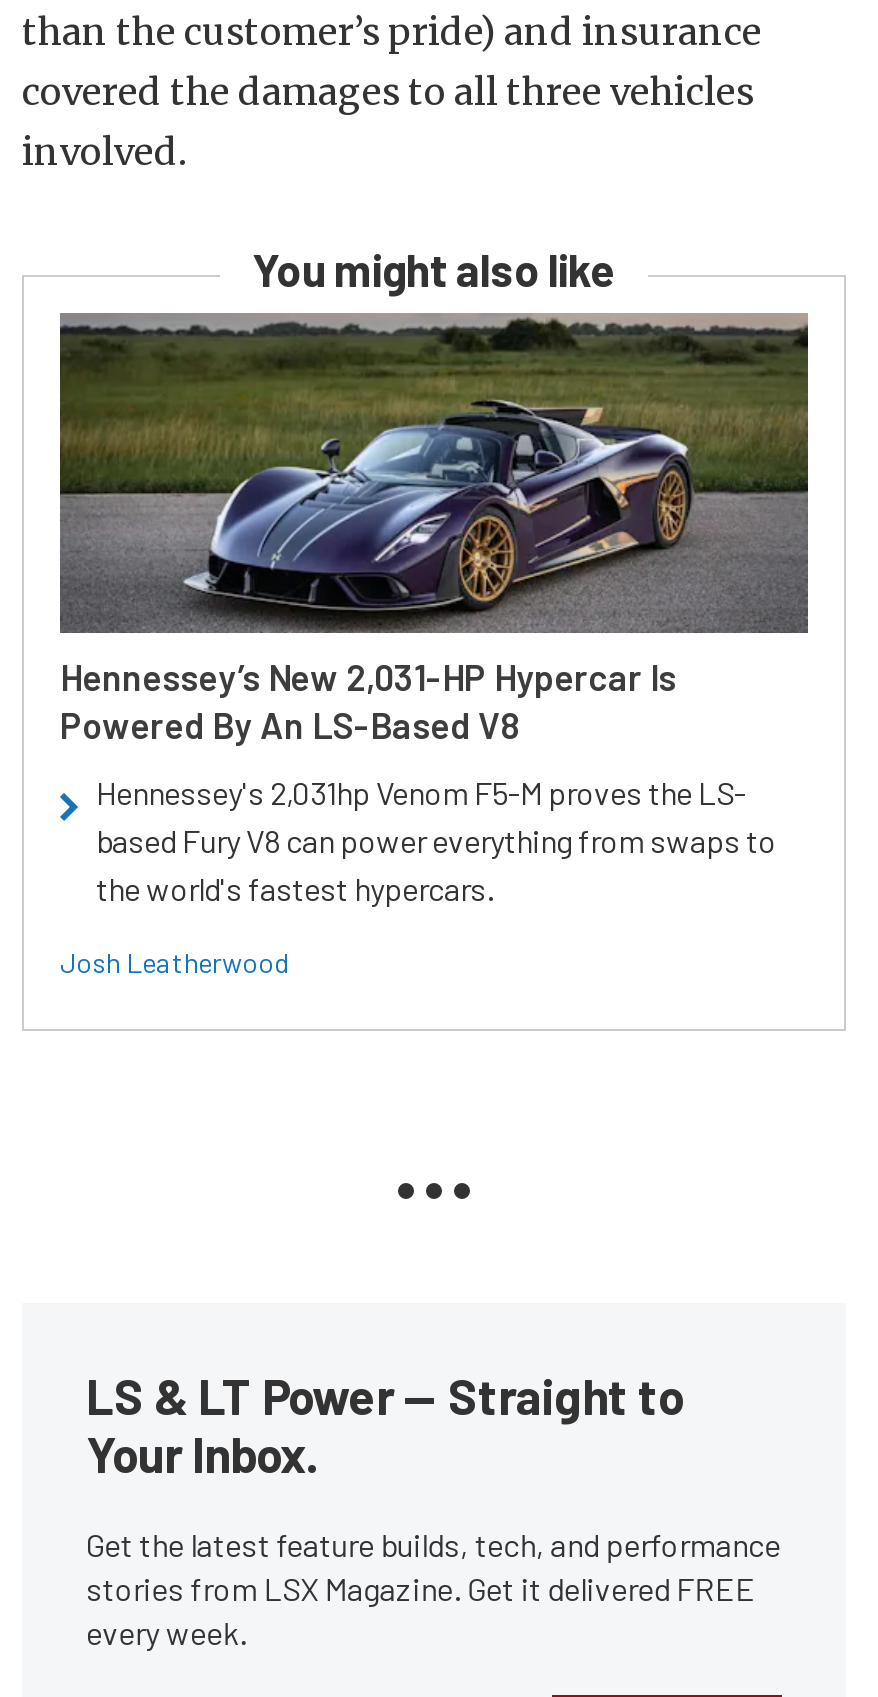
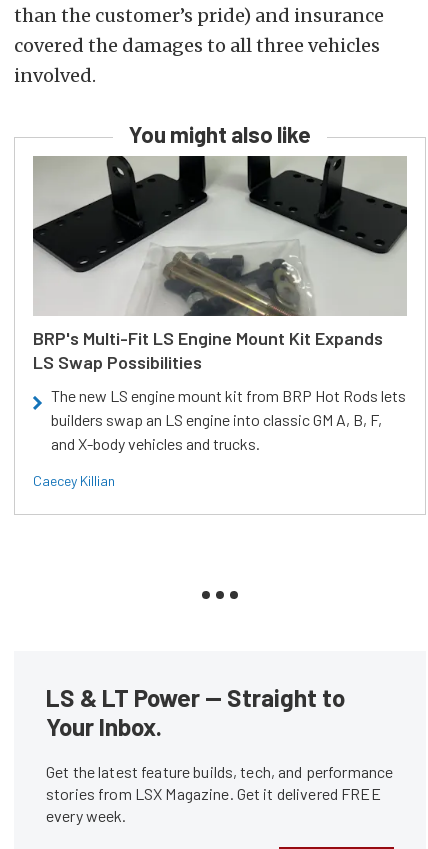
[60,312,808,746] [image] | Hennessey’s New 2,031-HP Hypercar Is | Powered By An LS-Based V8 -> [33,155,407,373] [image] | BRP's Multi-Fit LS Engine Mount Kit Expands | LS Swap Possibilities
[96,772,776,906] Hennessey's 2,031hp Venom F5-M proves the LS- | based Fury V8 can power everything from swaps to | the world's fastest hypercars. -> [51,386,406,453] The new LS engine mount kit from BRP Hot Rods lets | builders swap an LS engine into classic GM A, B, F, | and X-body vehicles and trucks.
[60,944,290,978] Josh Leatherwood -> [33,472,115,489] Caecey Killian

